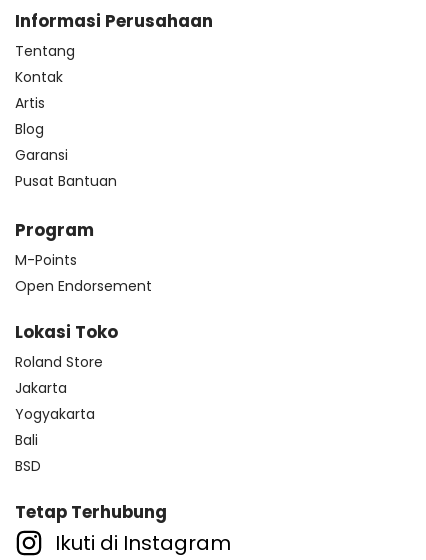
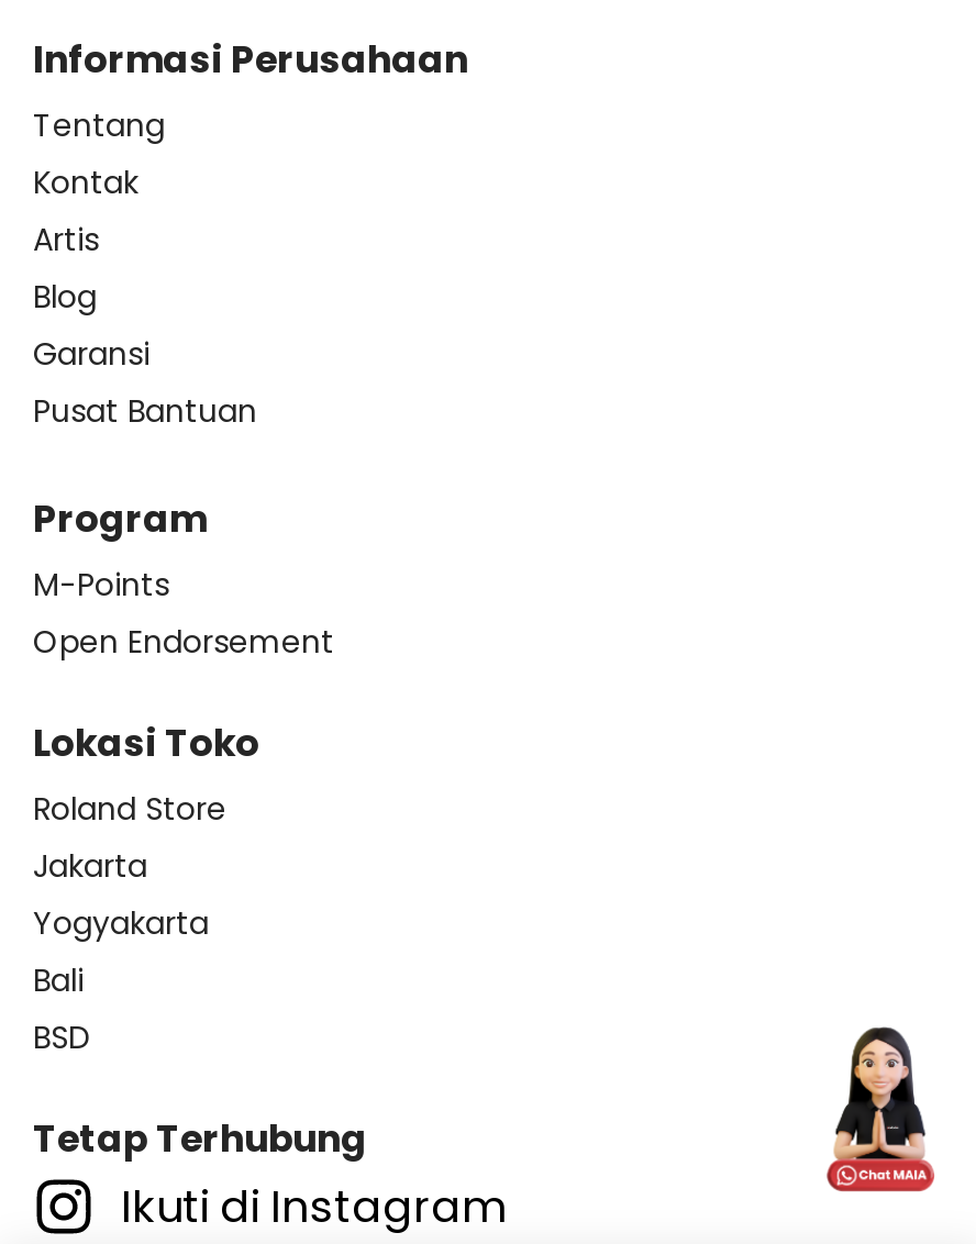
none -> [824,1024,936,1193] [image]

